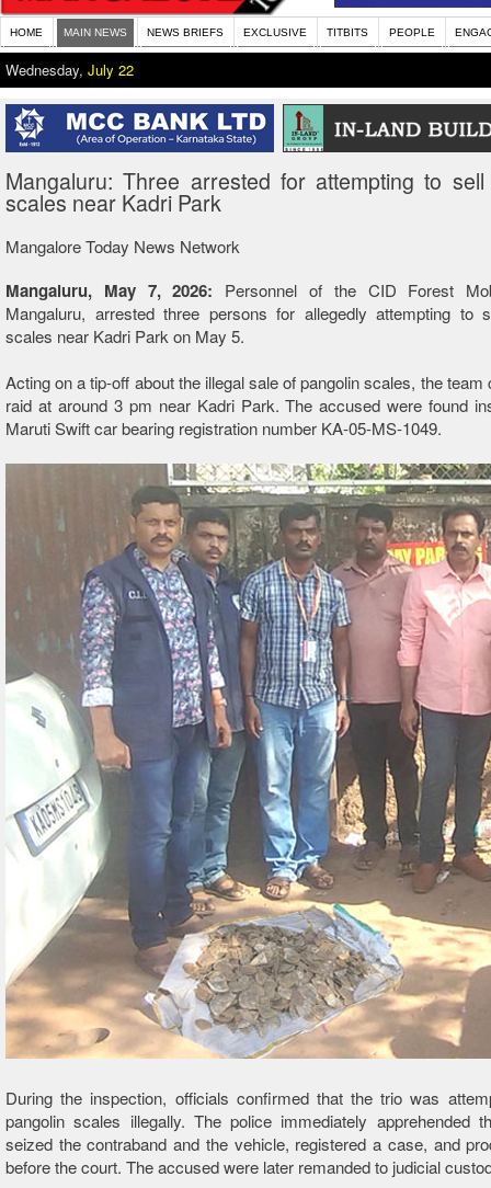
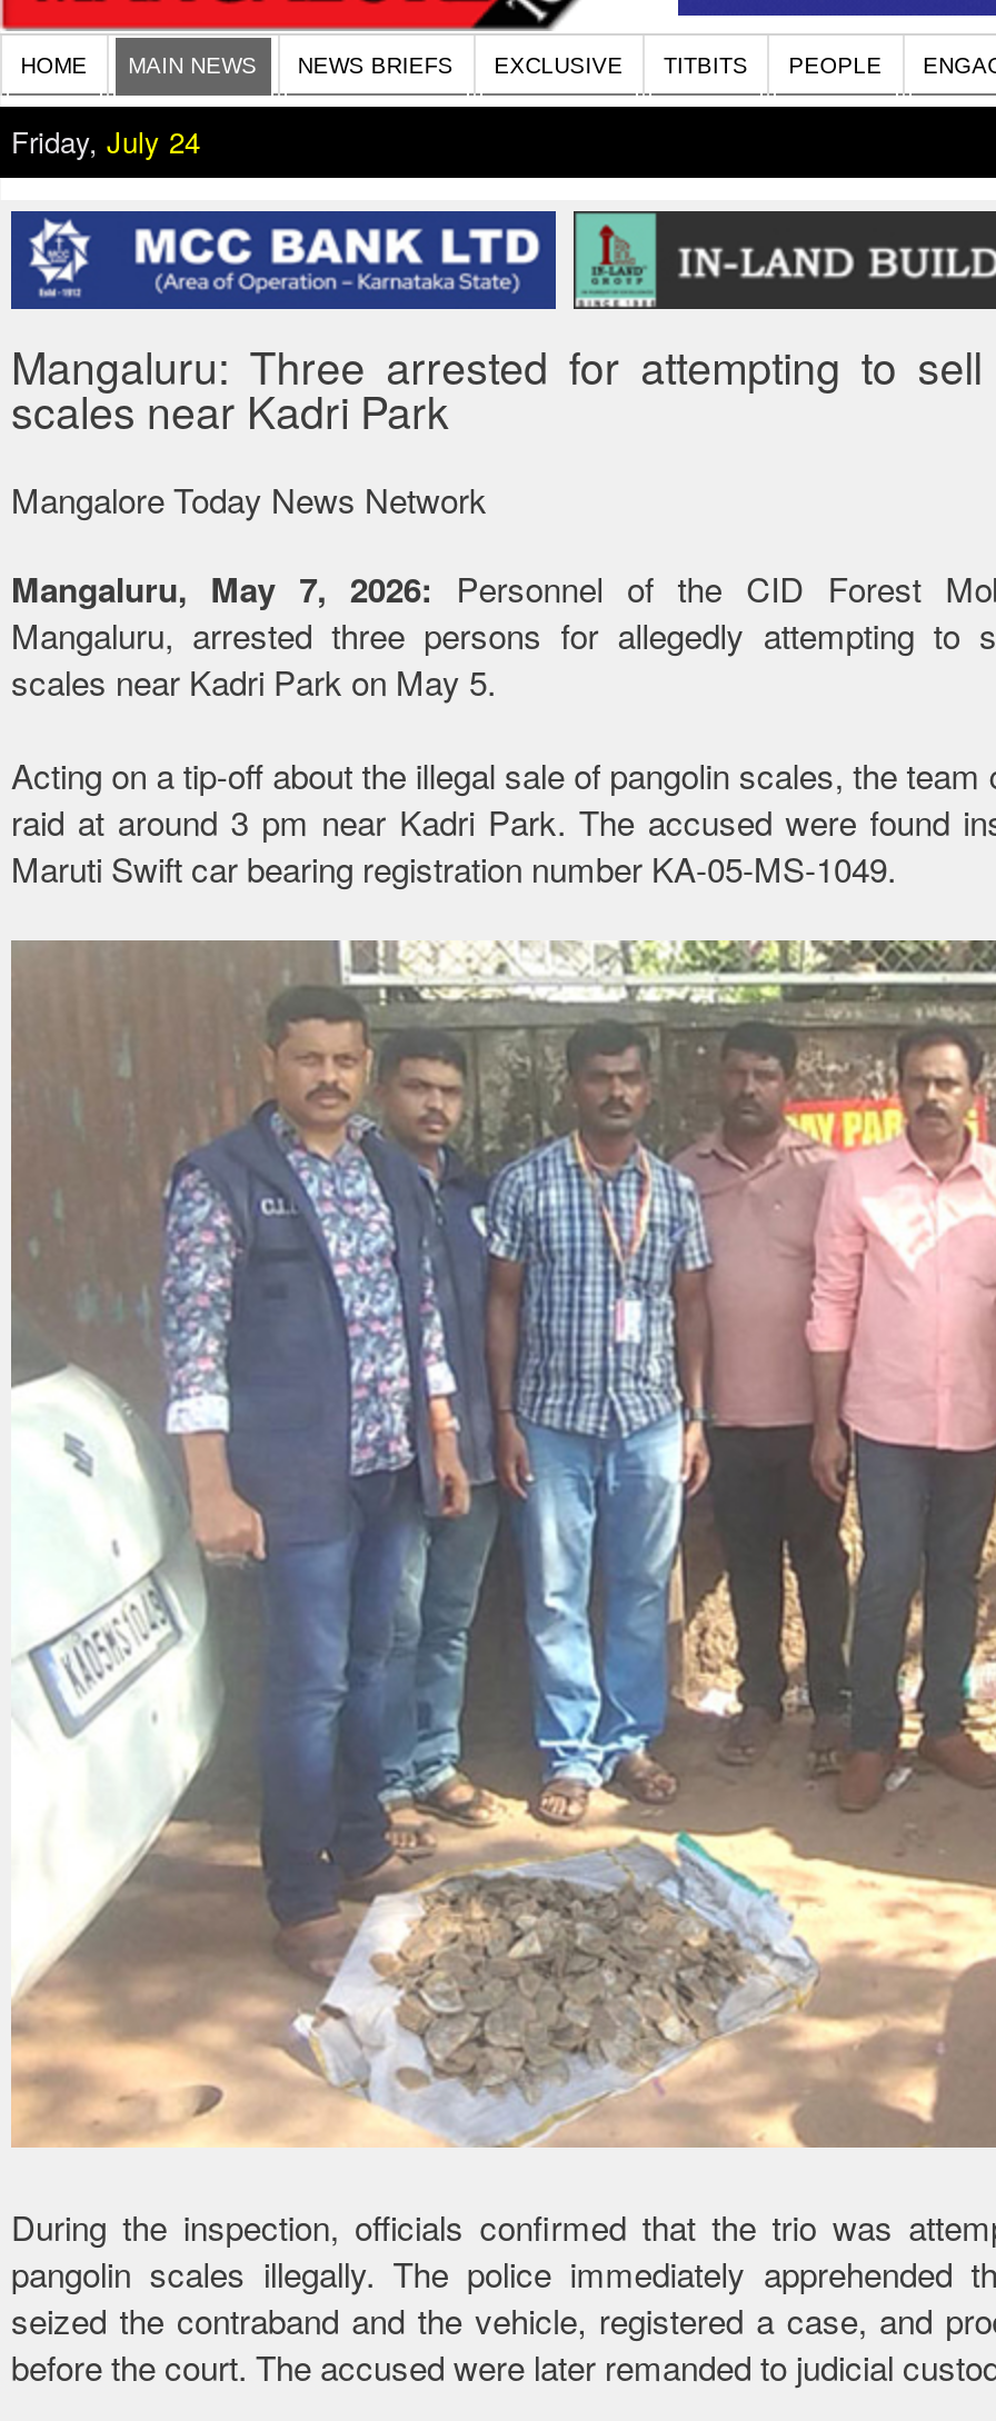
[5,59,134,80] Wednesday, July 22 -> [11,120,200,162] Friday, July 24

